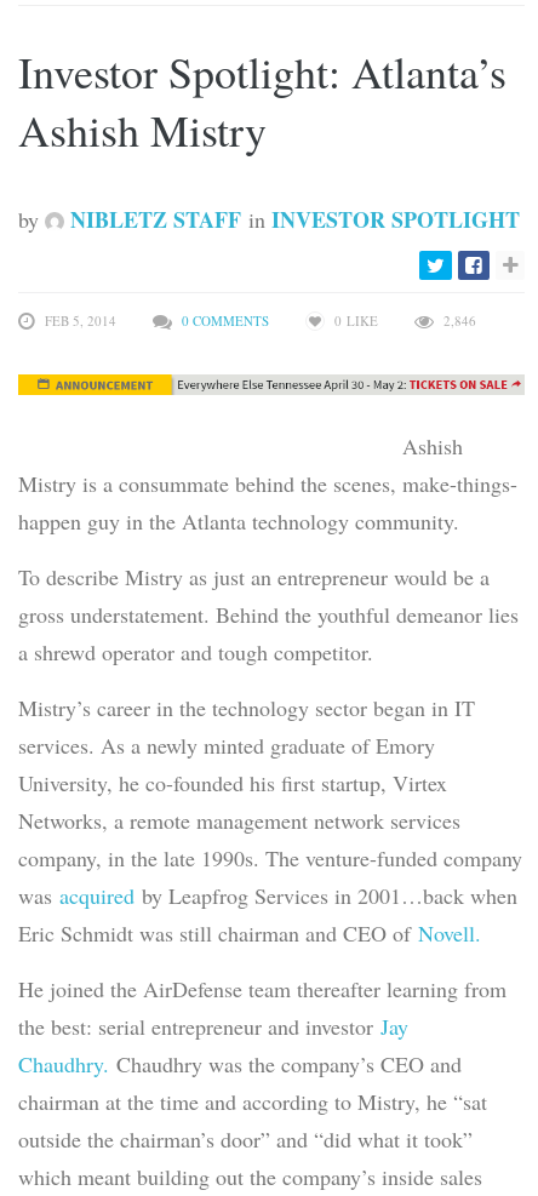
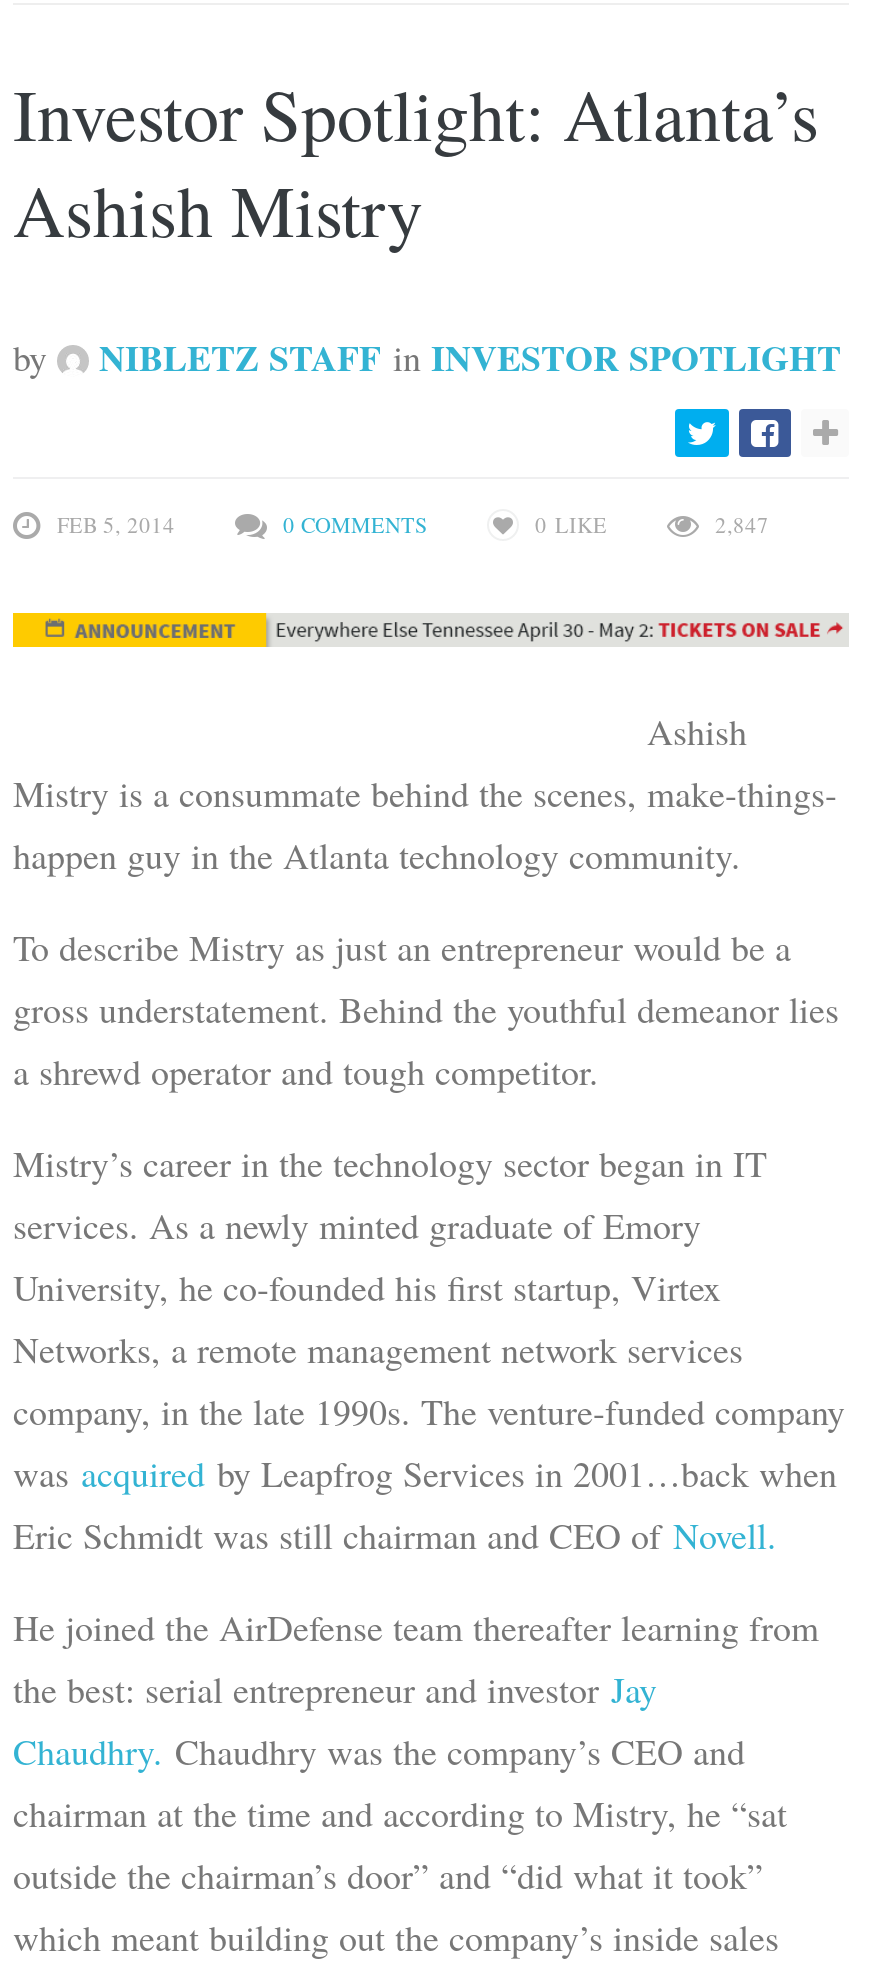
[440,311,476,329] 2,846 -> [709,508,769,538] 2,847

